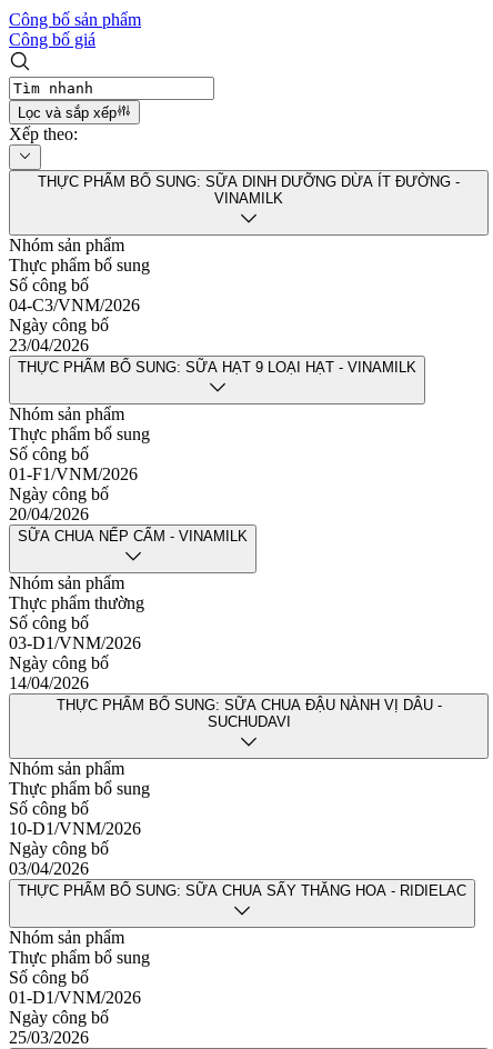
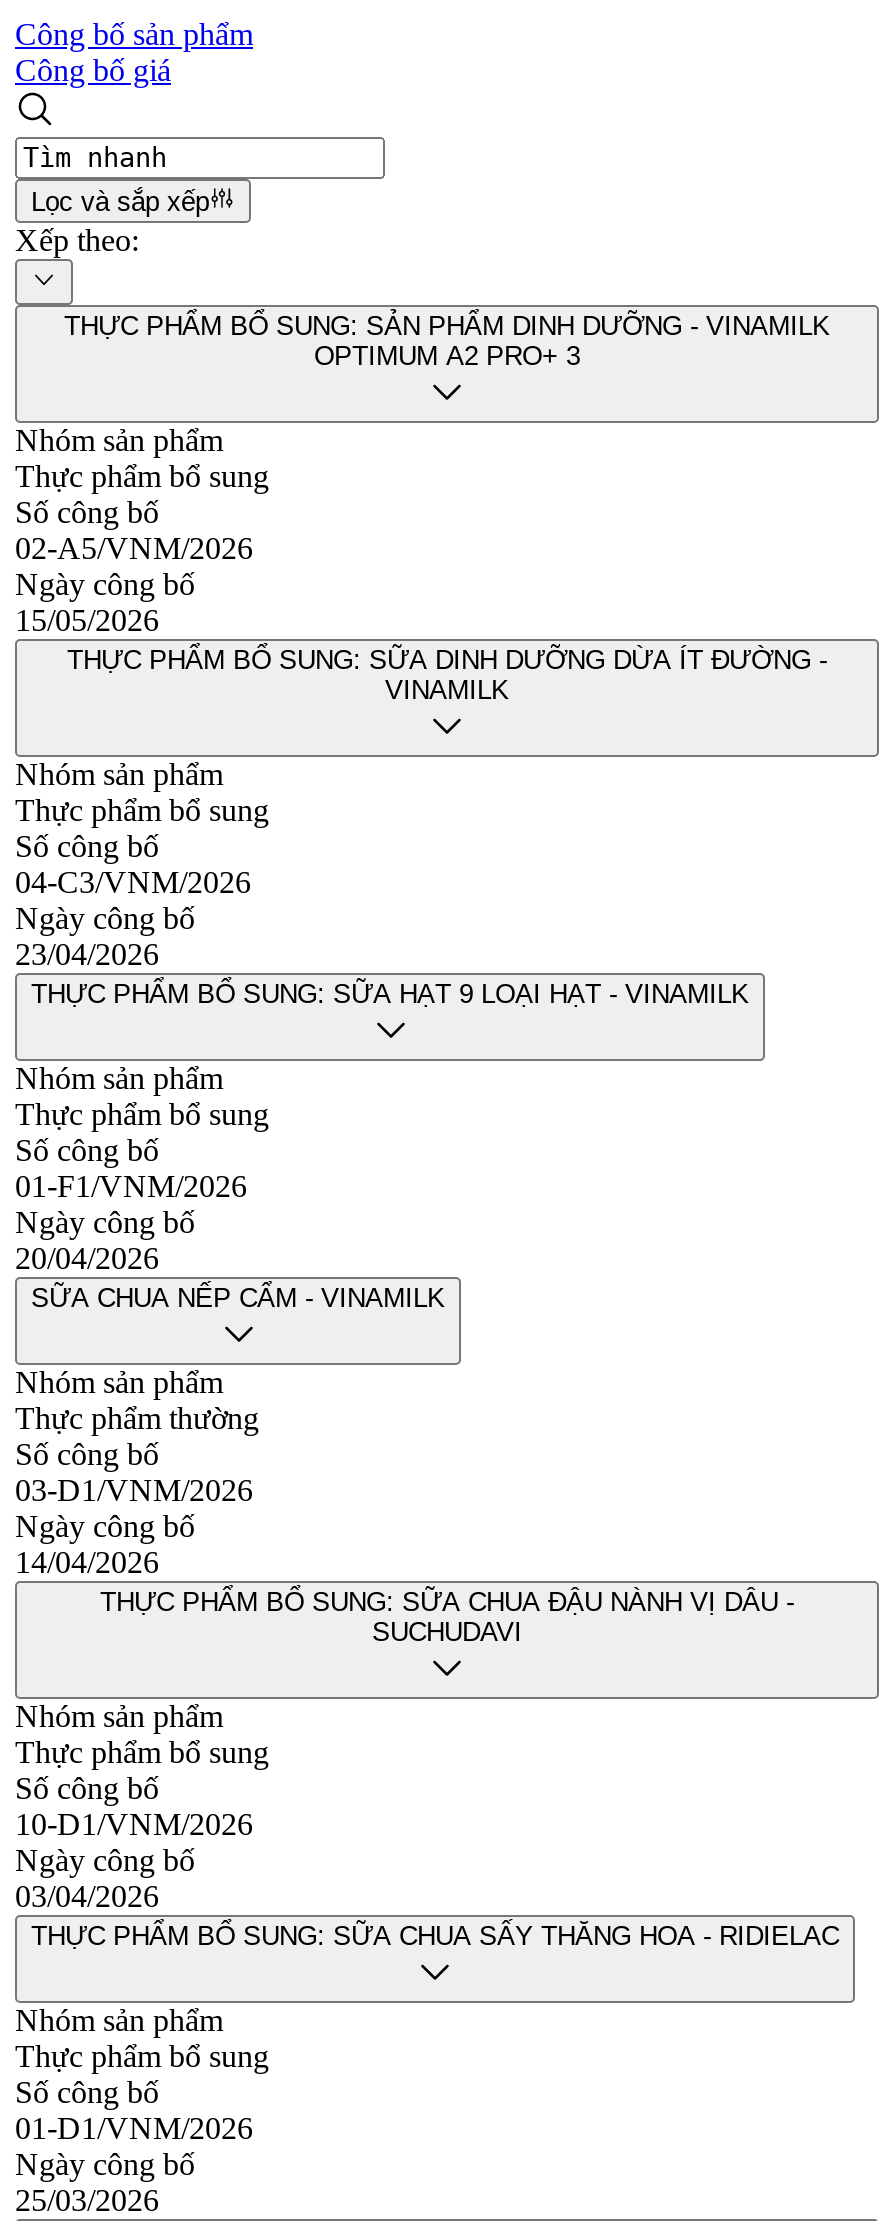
none -> [15,310,830,636] THỰC PHẨM BỔ SUNG: SẢN PHẨM DINH DƯỠNG - VINAMILK | OPTIMUM A2 PRO+ 3 | Nhóm sản phẩm | Thực phẩm bổ sung | Số công bố | 02-A5/VNM/2026 | Ngày công bố | 15/05/2026

